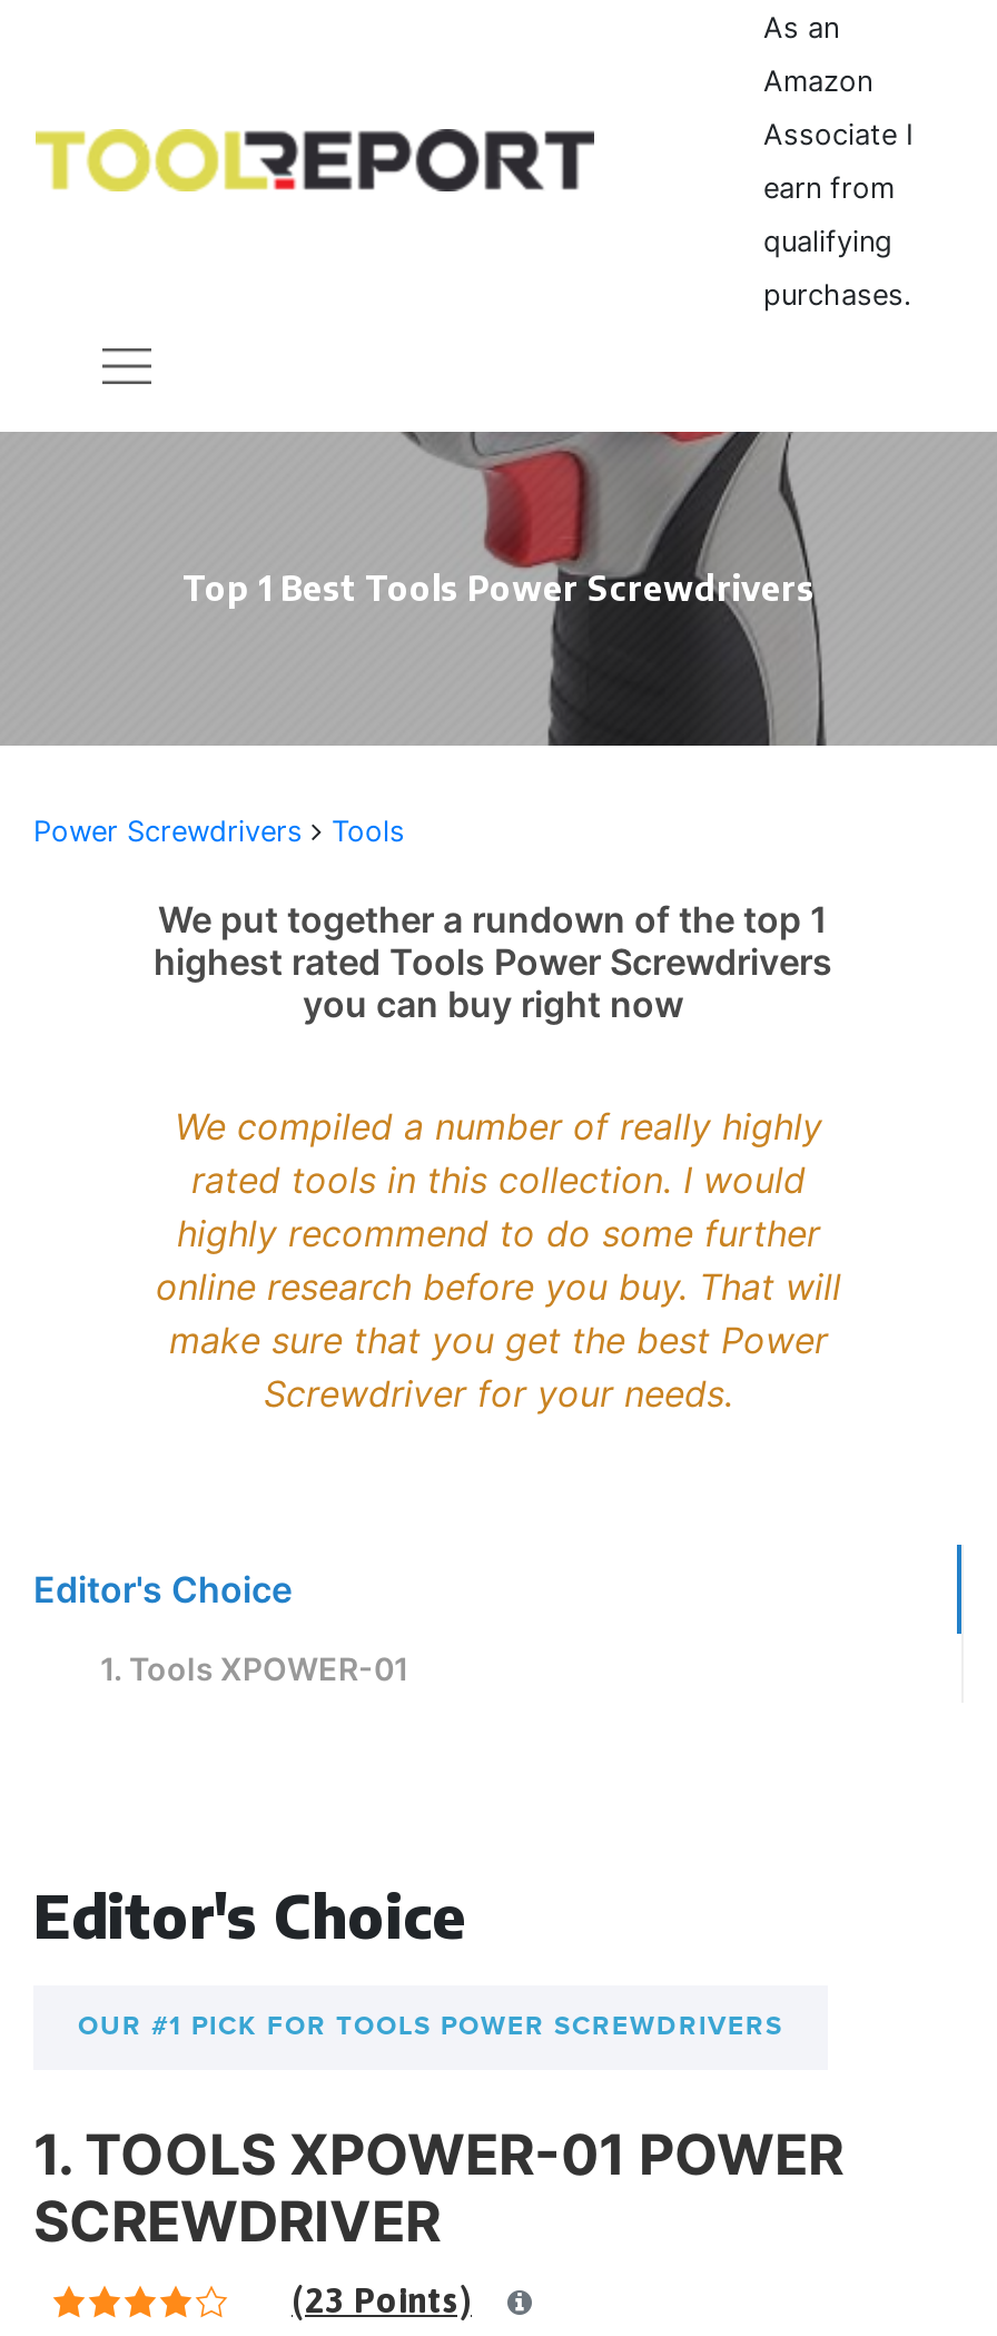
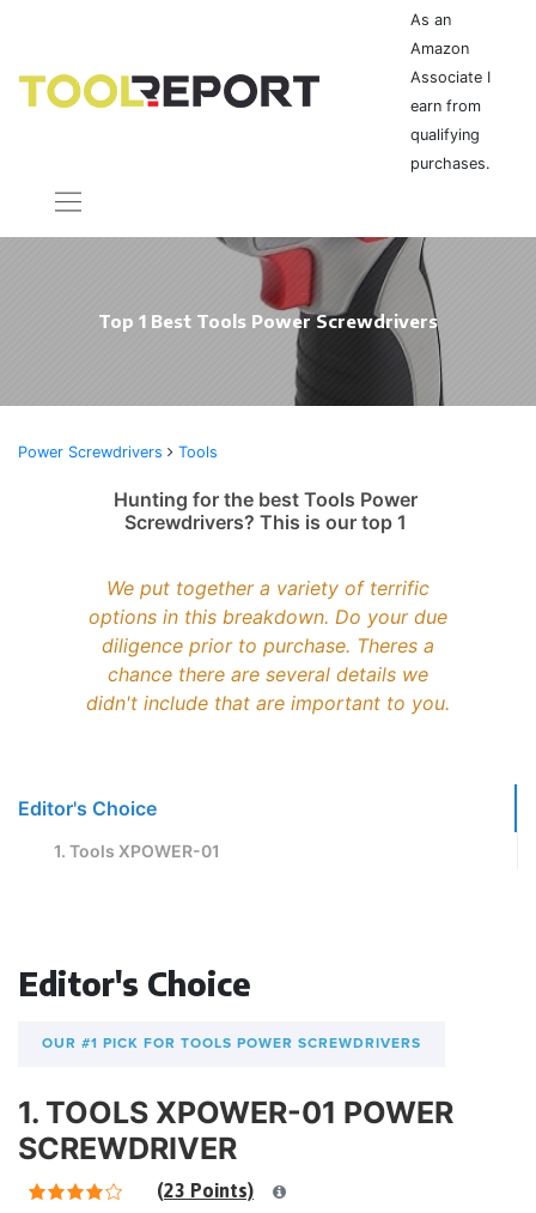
[154,897,832,1026] We put together a rundown of the top 1 | highest rated Tools Power Screwdrivers | you can buy right now -> [113,487,417,534] Hunting for the best Tools Power | Screwdrivers? This is our top 1
[156,1104,841,1415] We compiled a number of really highly | rated tools in this collection. I would | highly recommend to do some further | online research before you buy. That will | make sure that you get the best Power | Screwdriver for your needs. -> [86,576,450,715] We put together a variety of terrific | options in this breakdown. Do your due | diligence prior to purchase. Theres a | chance there are several details we | didn't include that are important to you.

